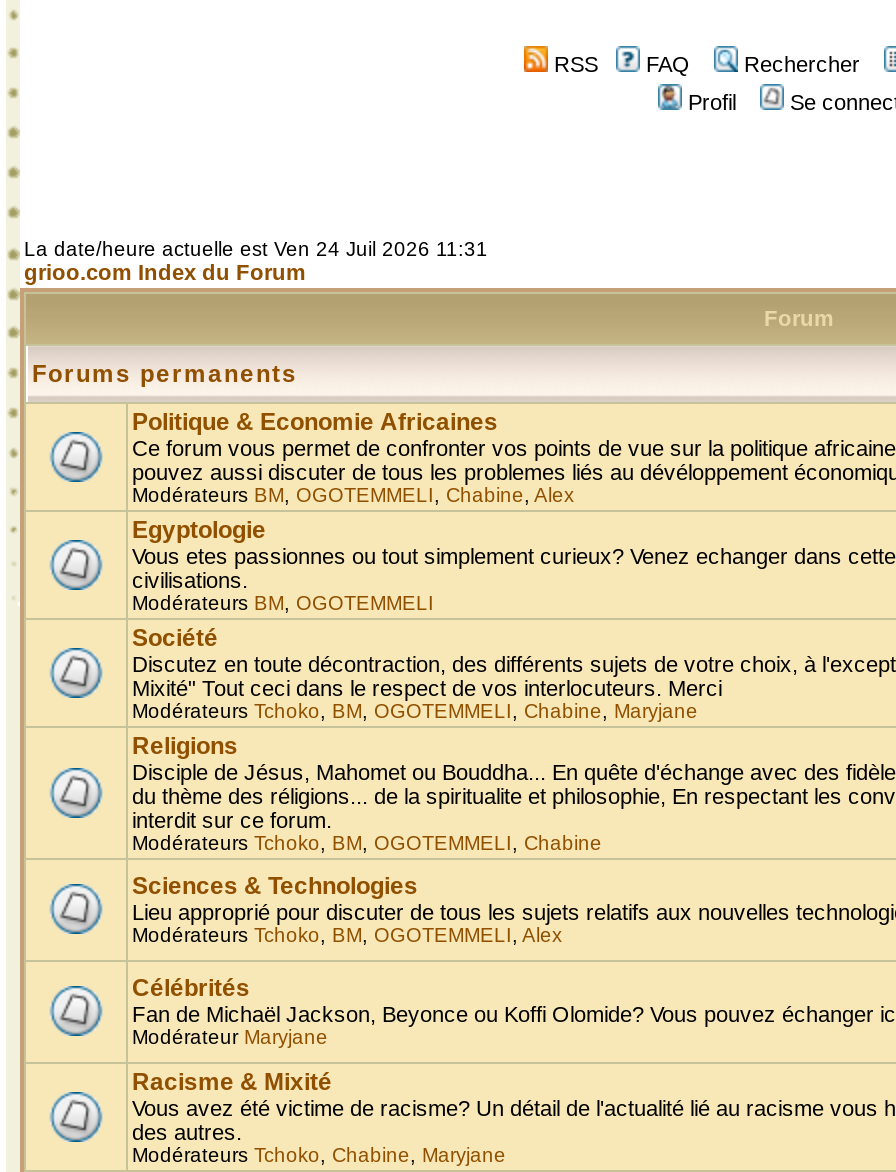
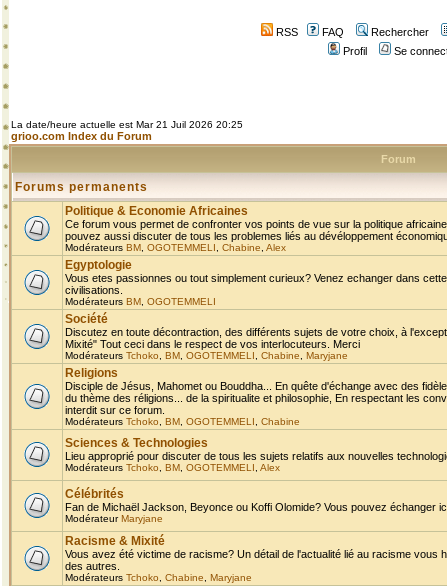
[24,238,488,260] La date/heure actuelle est Ven 24 Juil 2026 11:31 -> [11,119,243,130] La date/heure actuelle est Mar 21 Juil 2026 20:25

